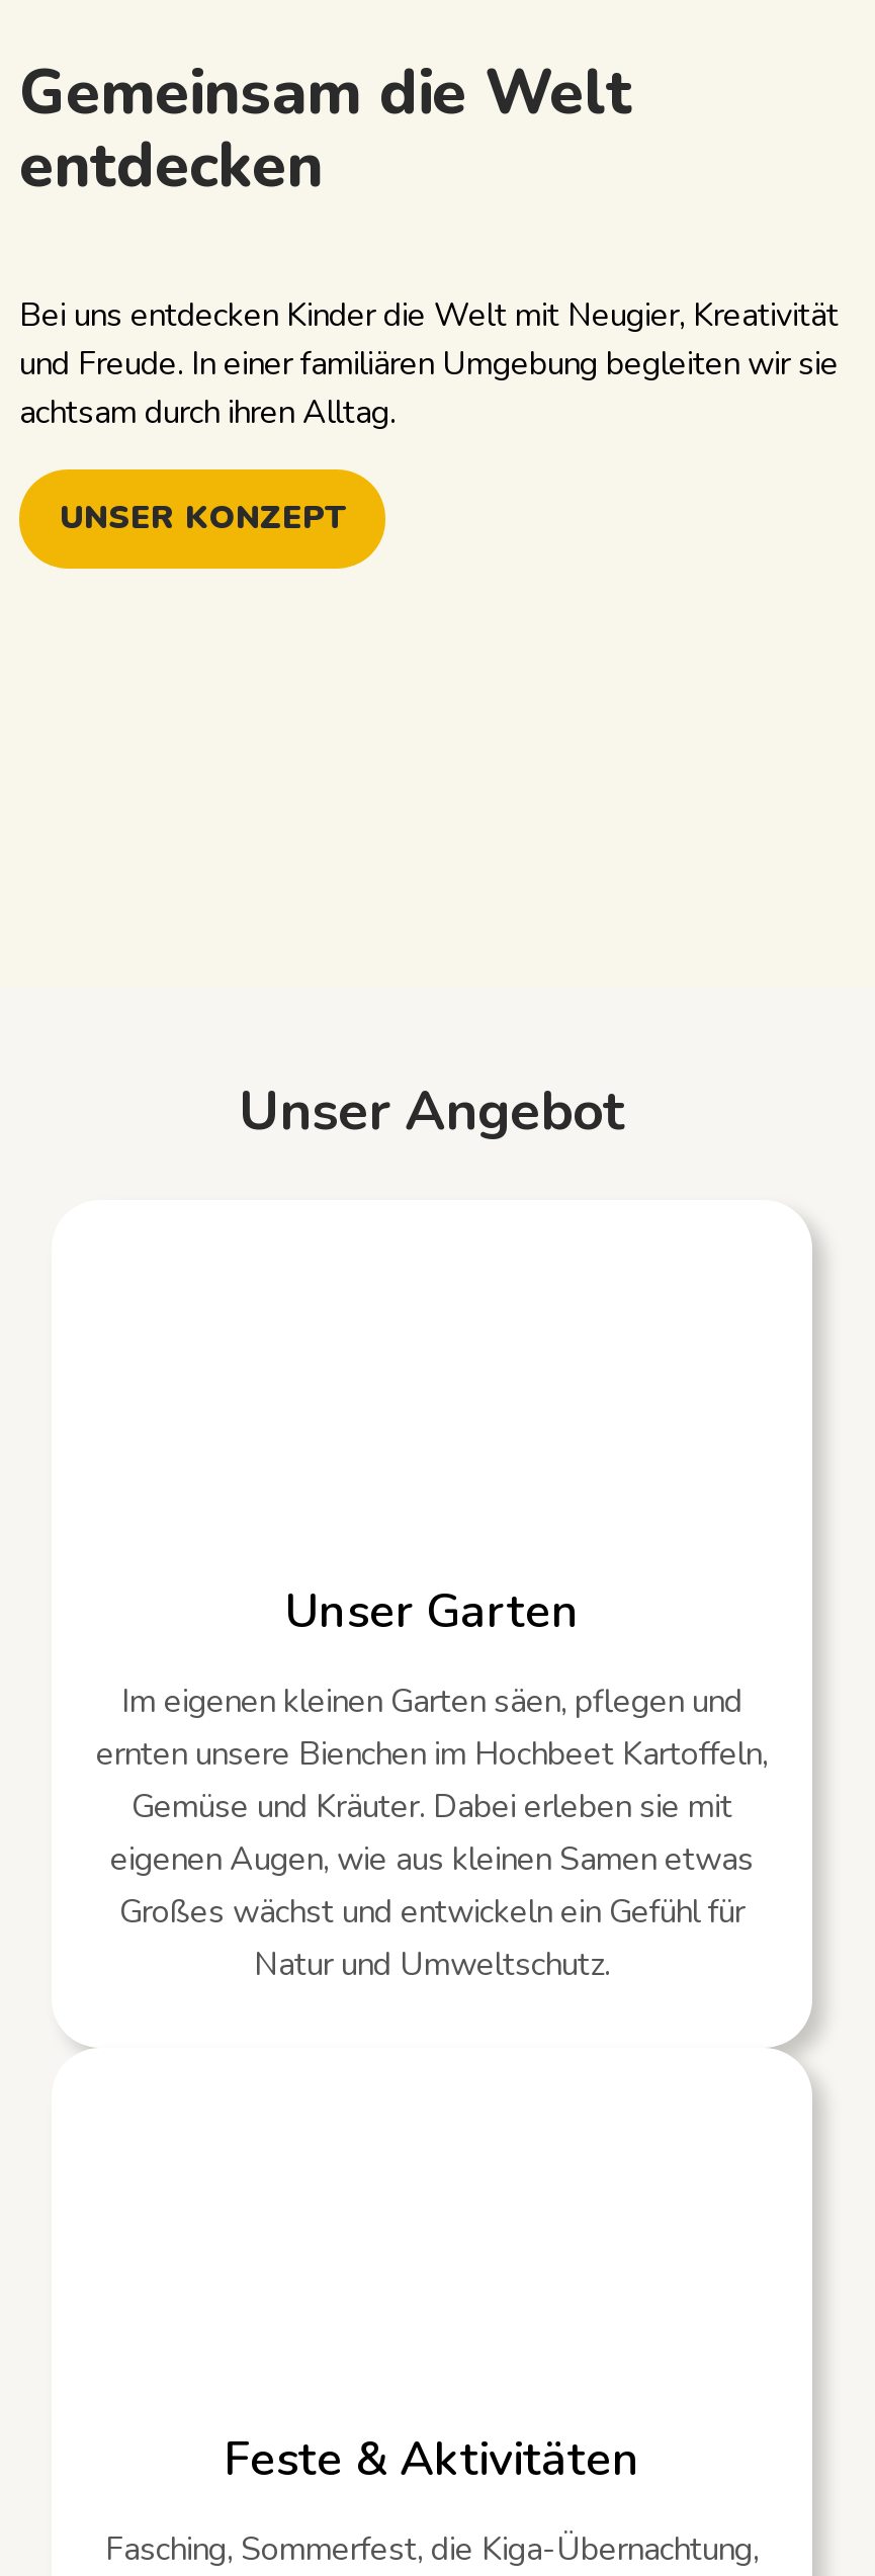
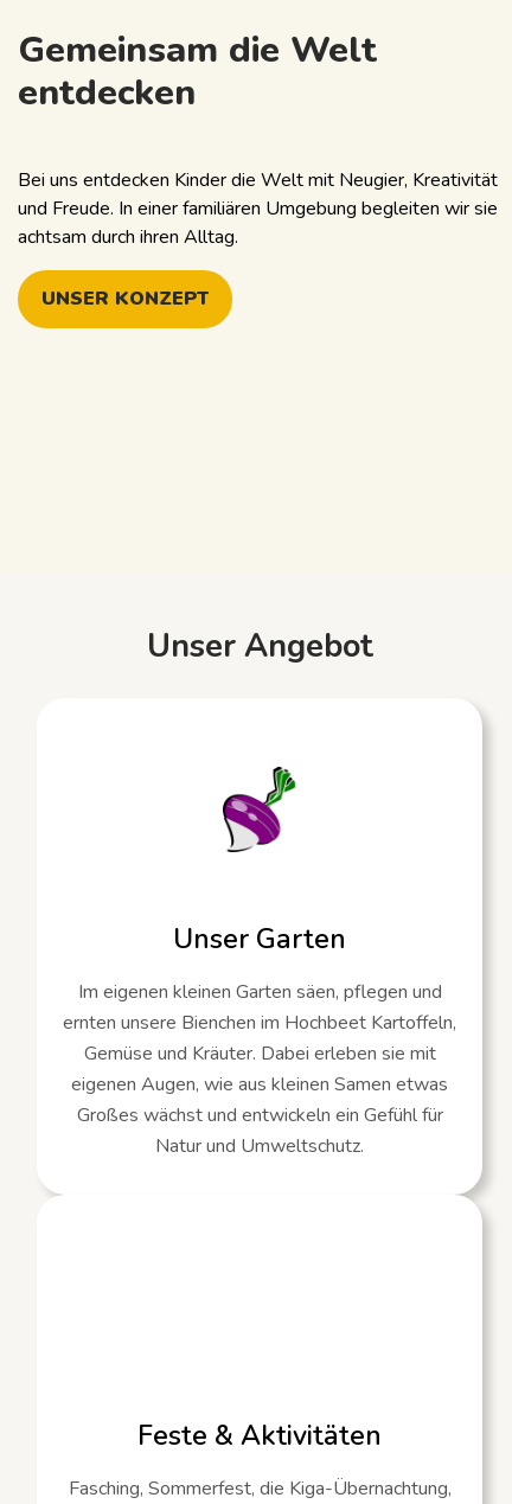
none -> [222,766,296,853] [image]

